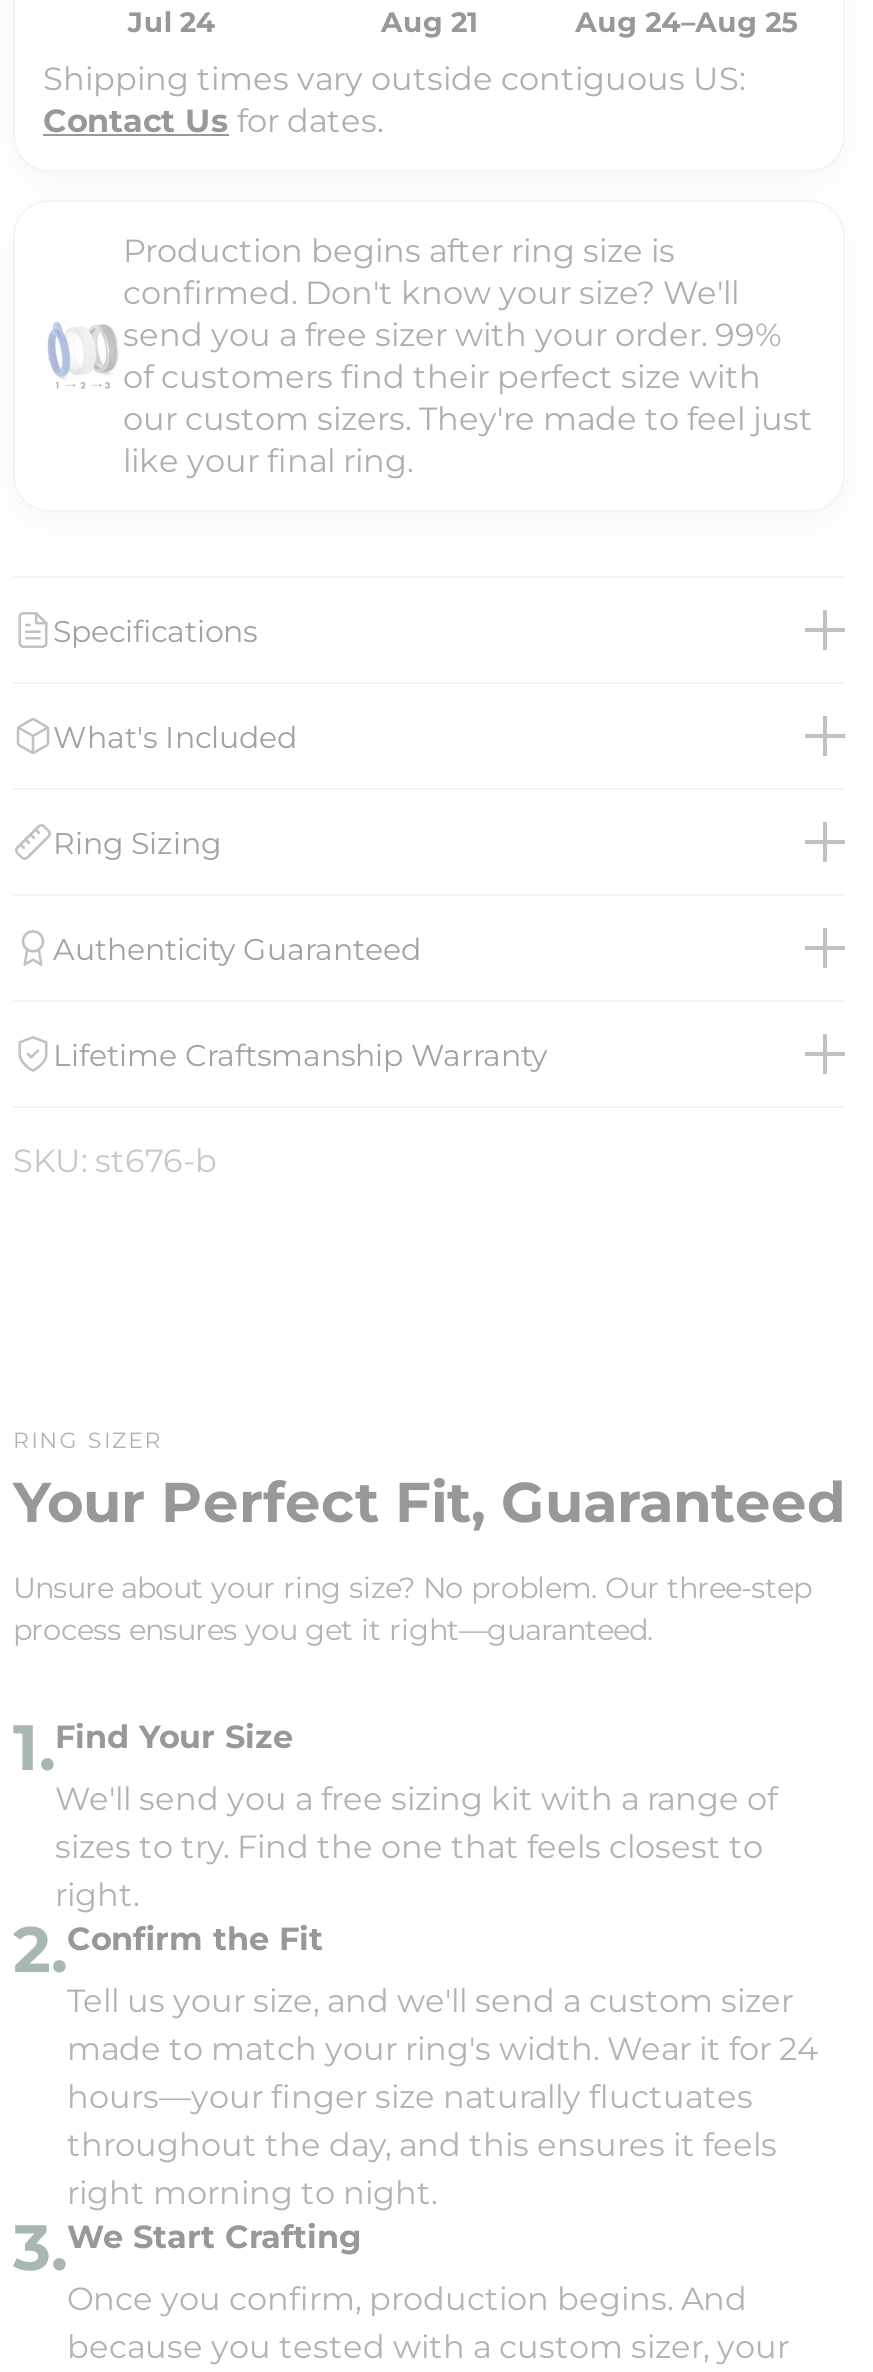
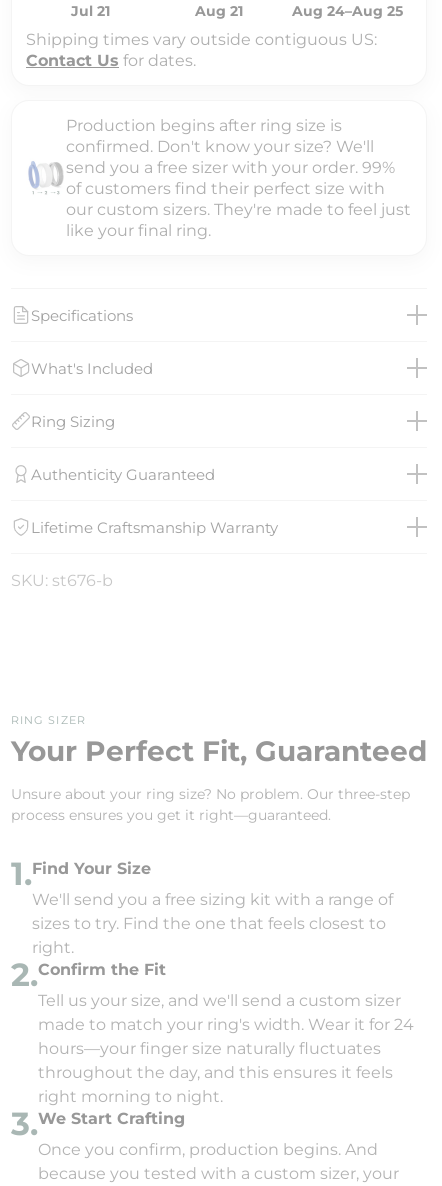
[128,4,216,40] Jul 24 -> [71,2,110,20] Jul 21

